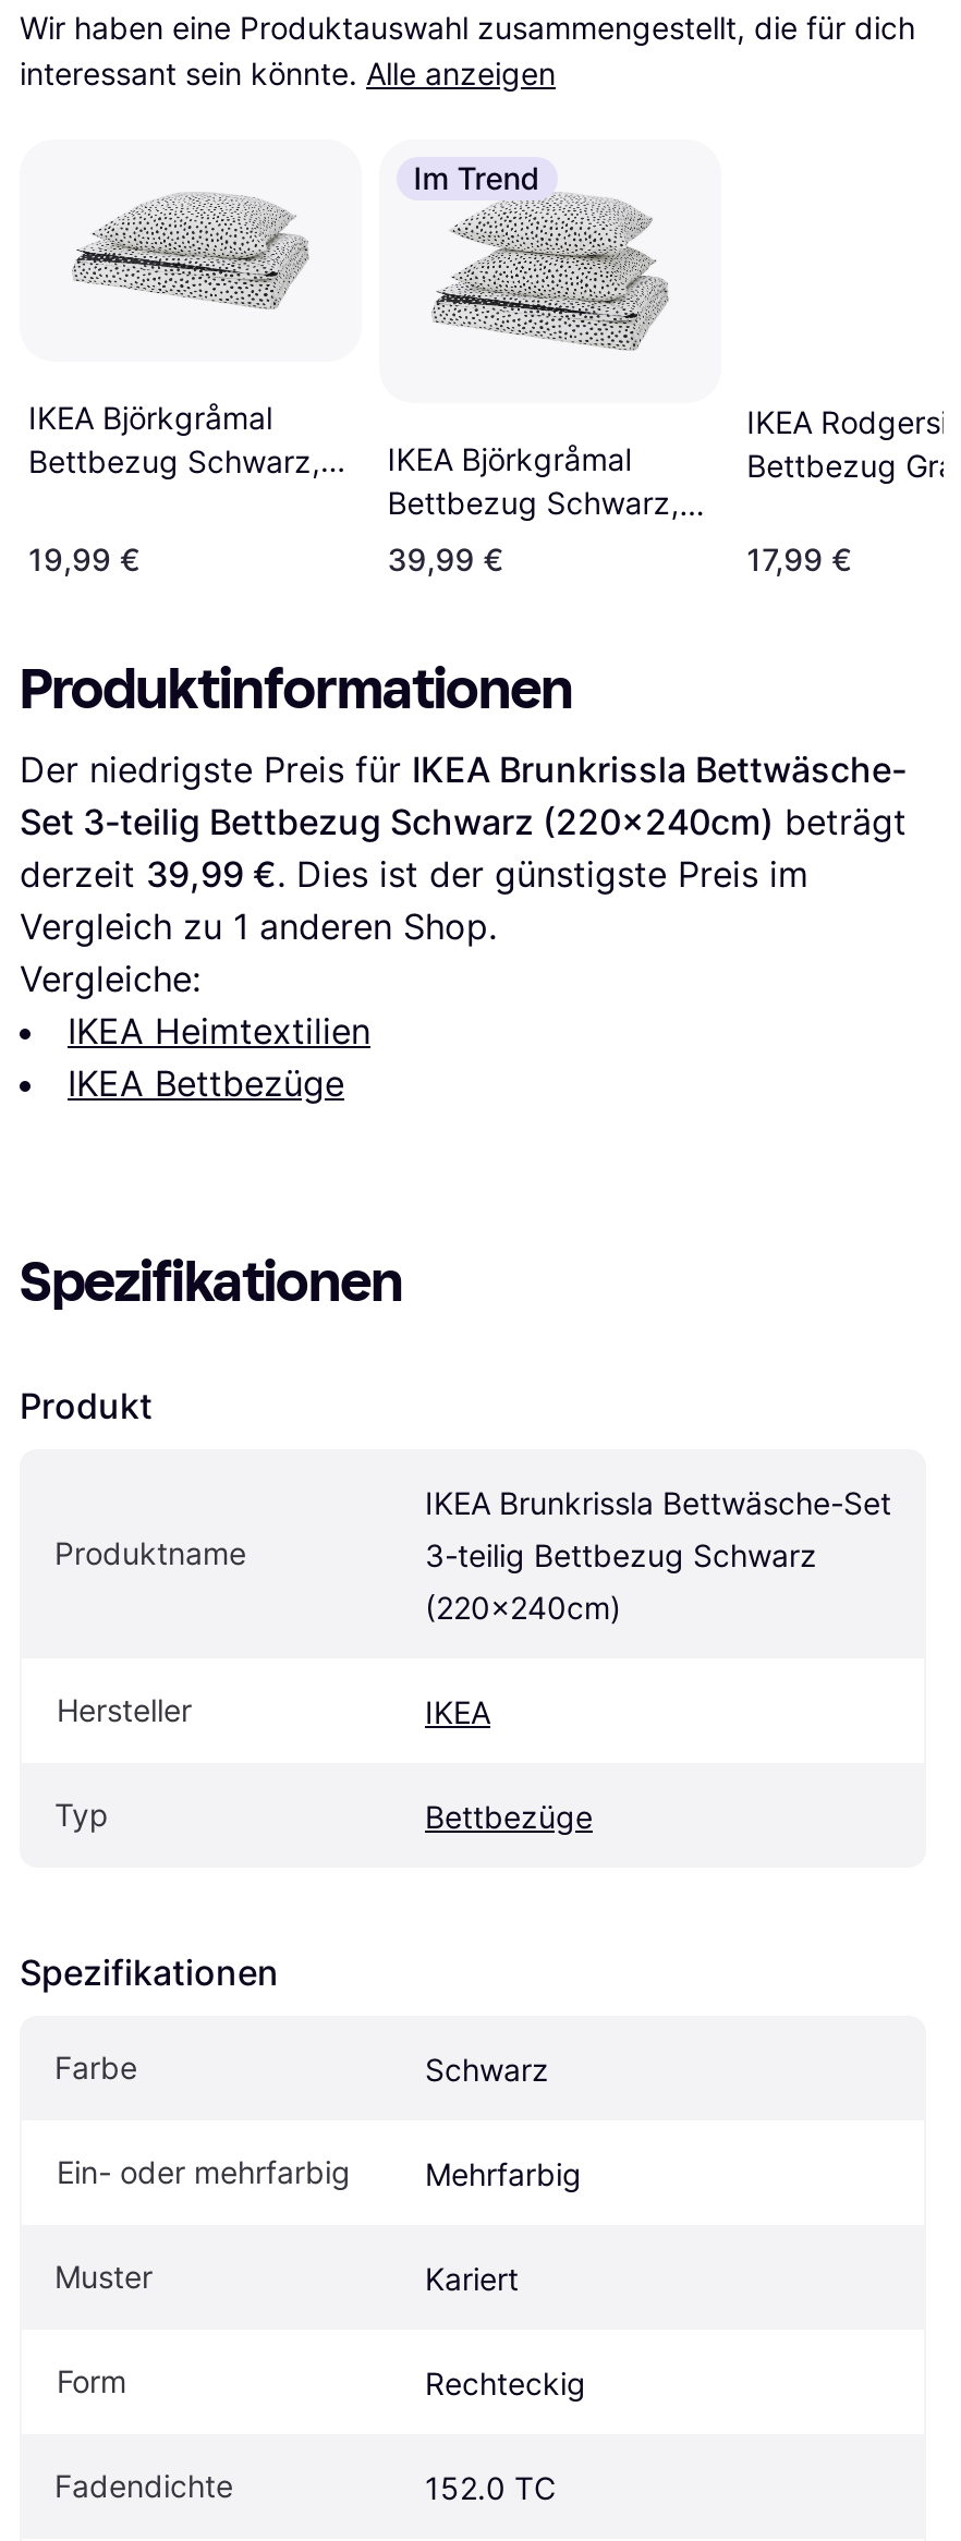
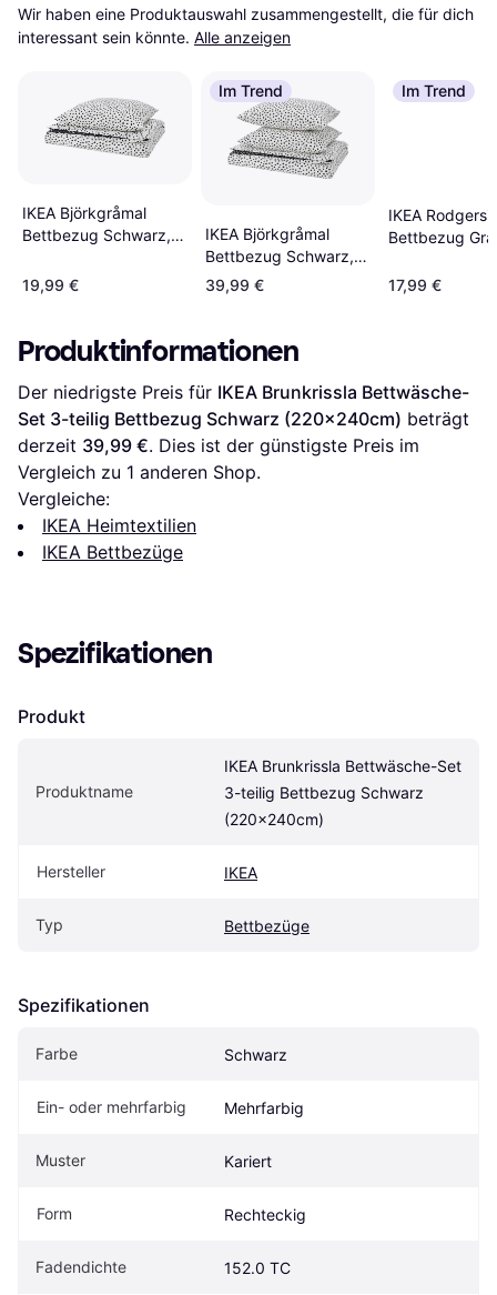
none -> [401,81,465,100] Im Trend

